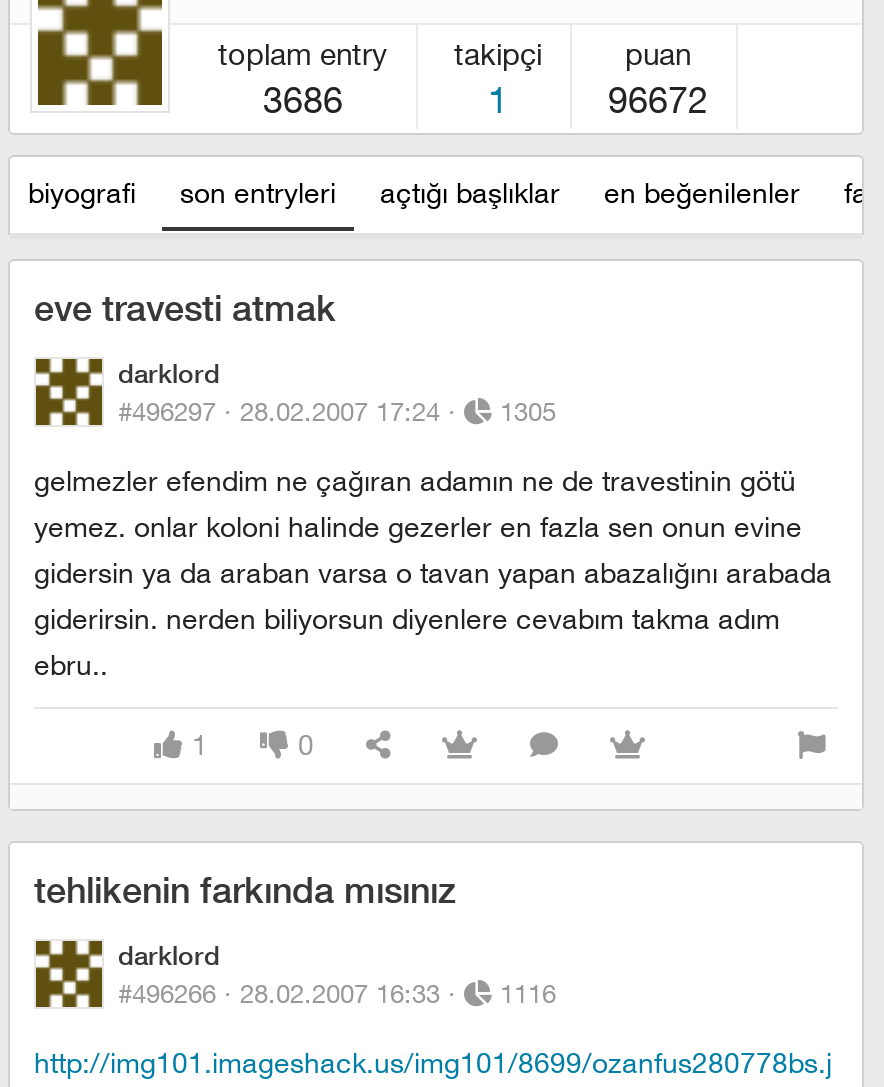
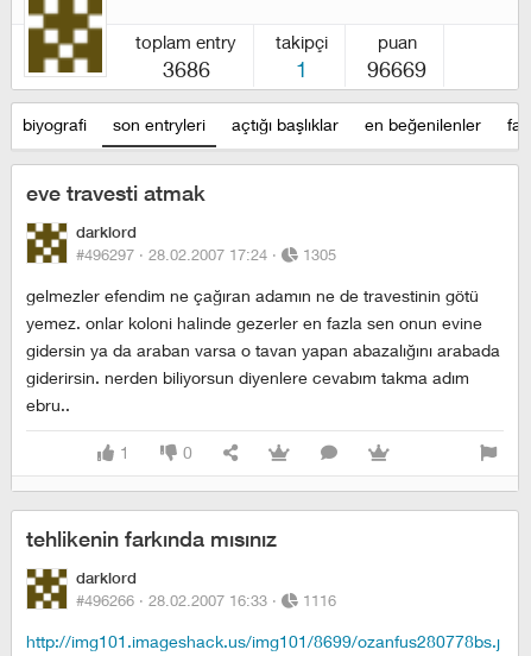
[608,77,708,121] 96672 -> [367,56,426,82] 96669

